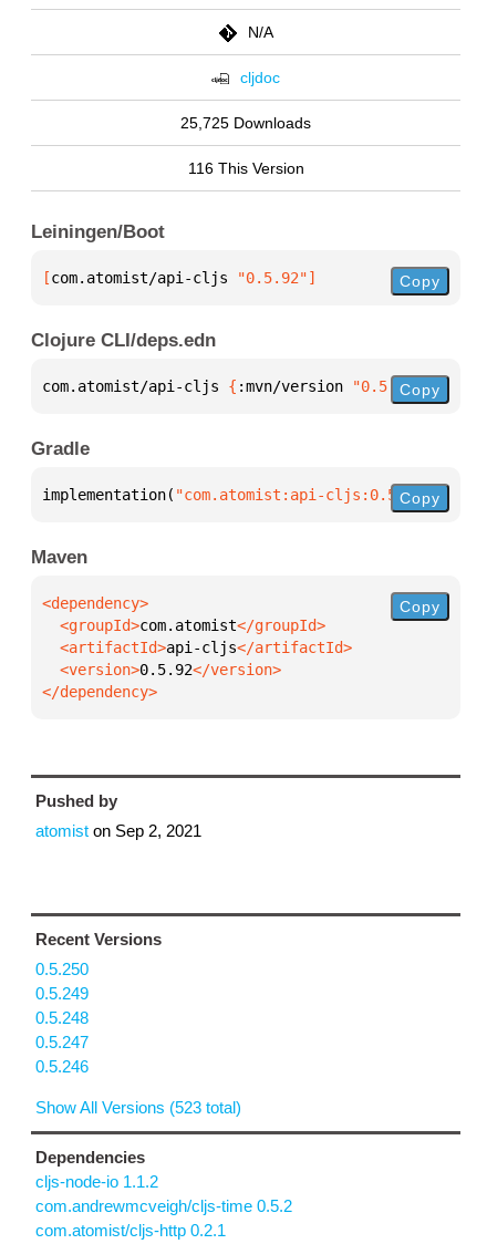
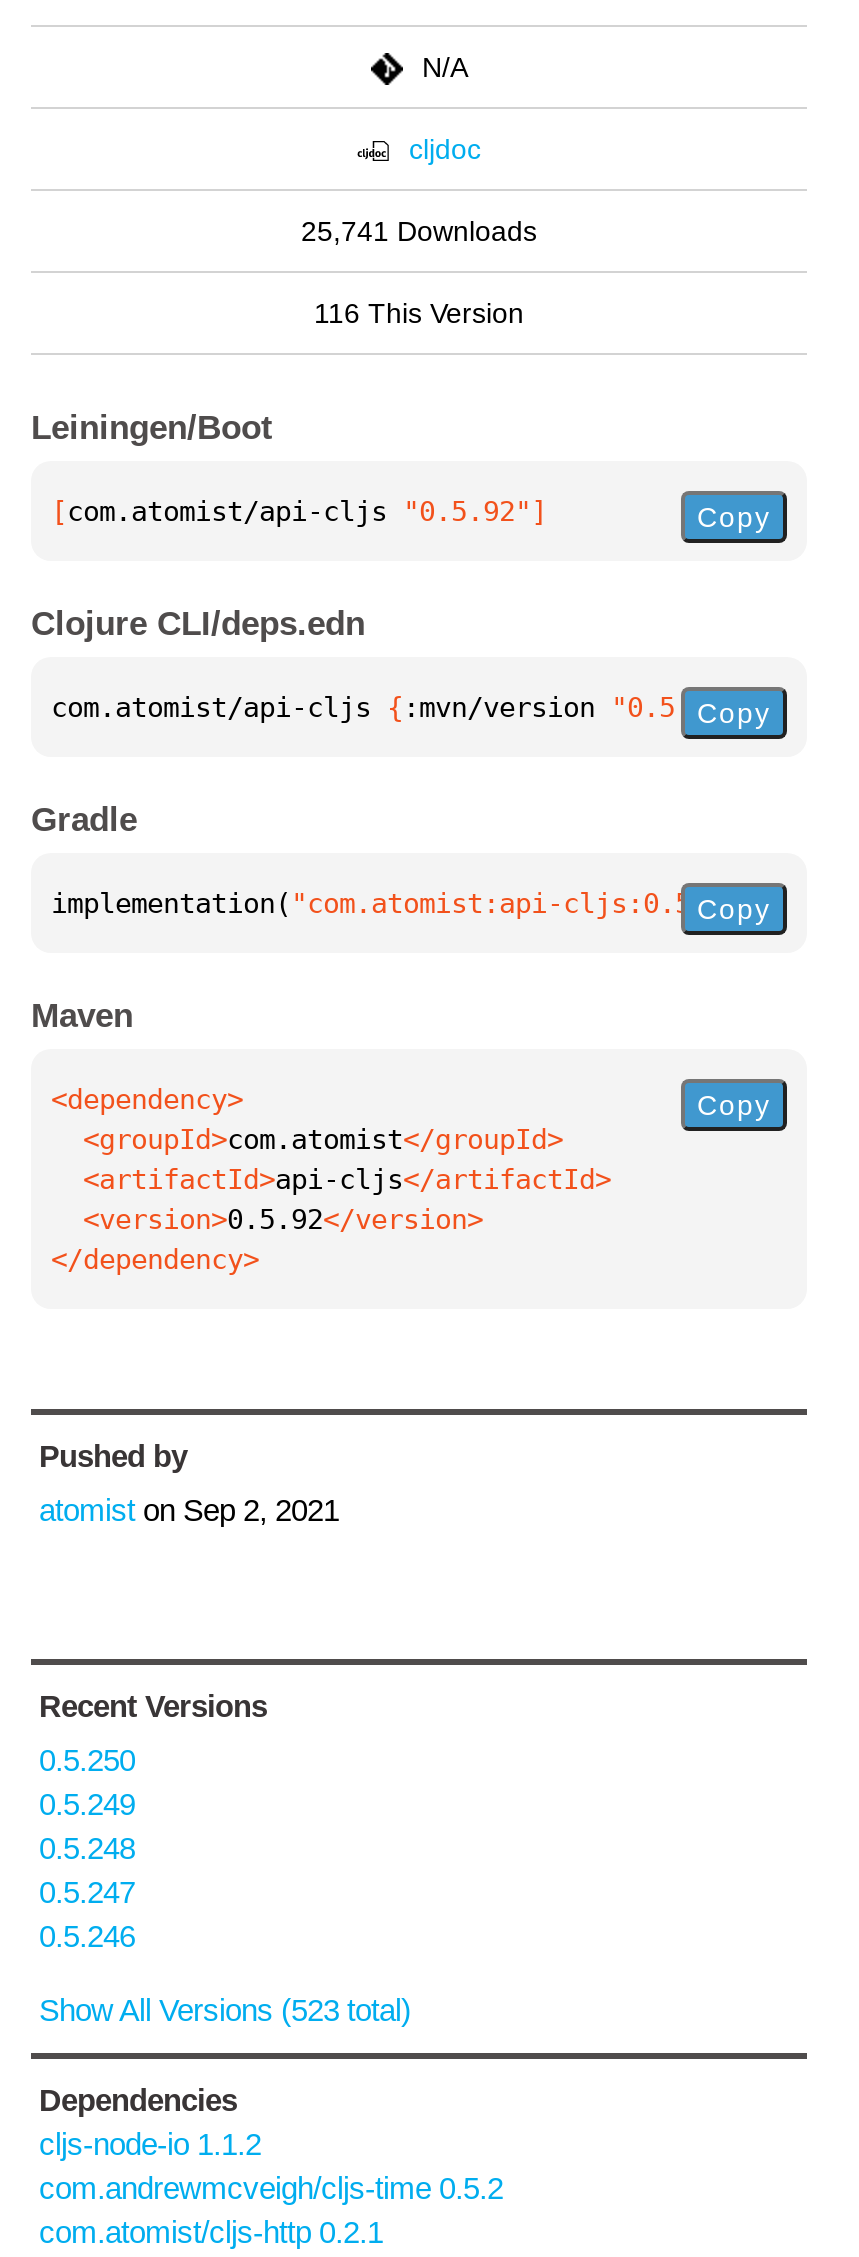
[180,114,311,132] 25,725 Downloads -> [301,215,537,247] 25,741 Downloads

